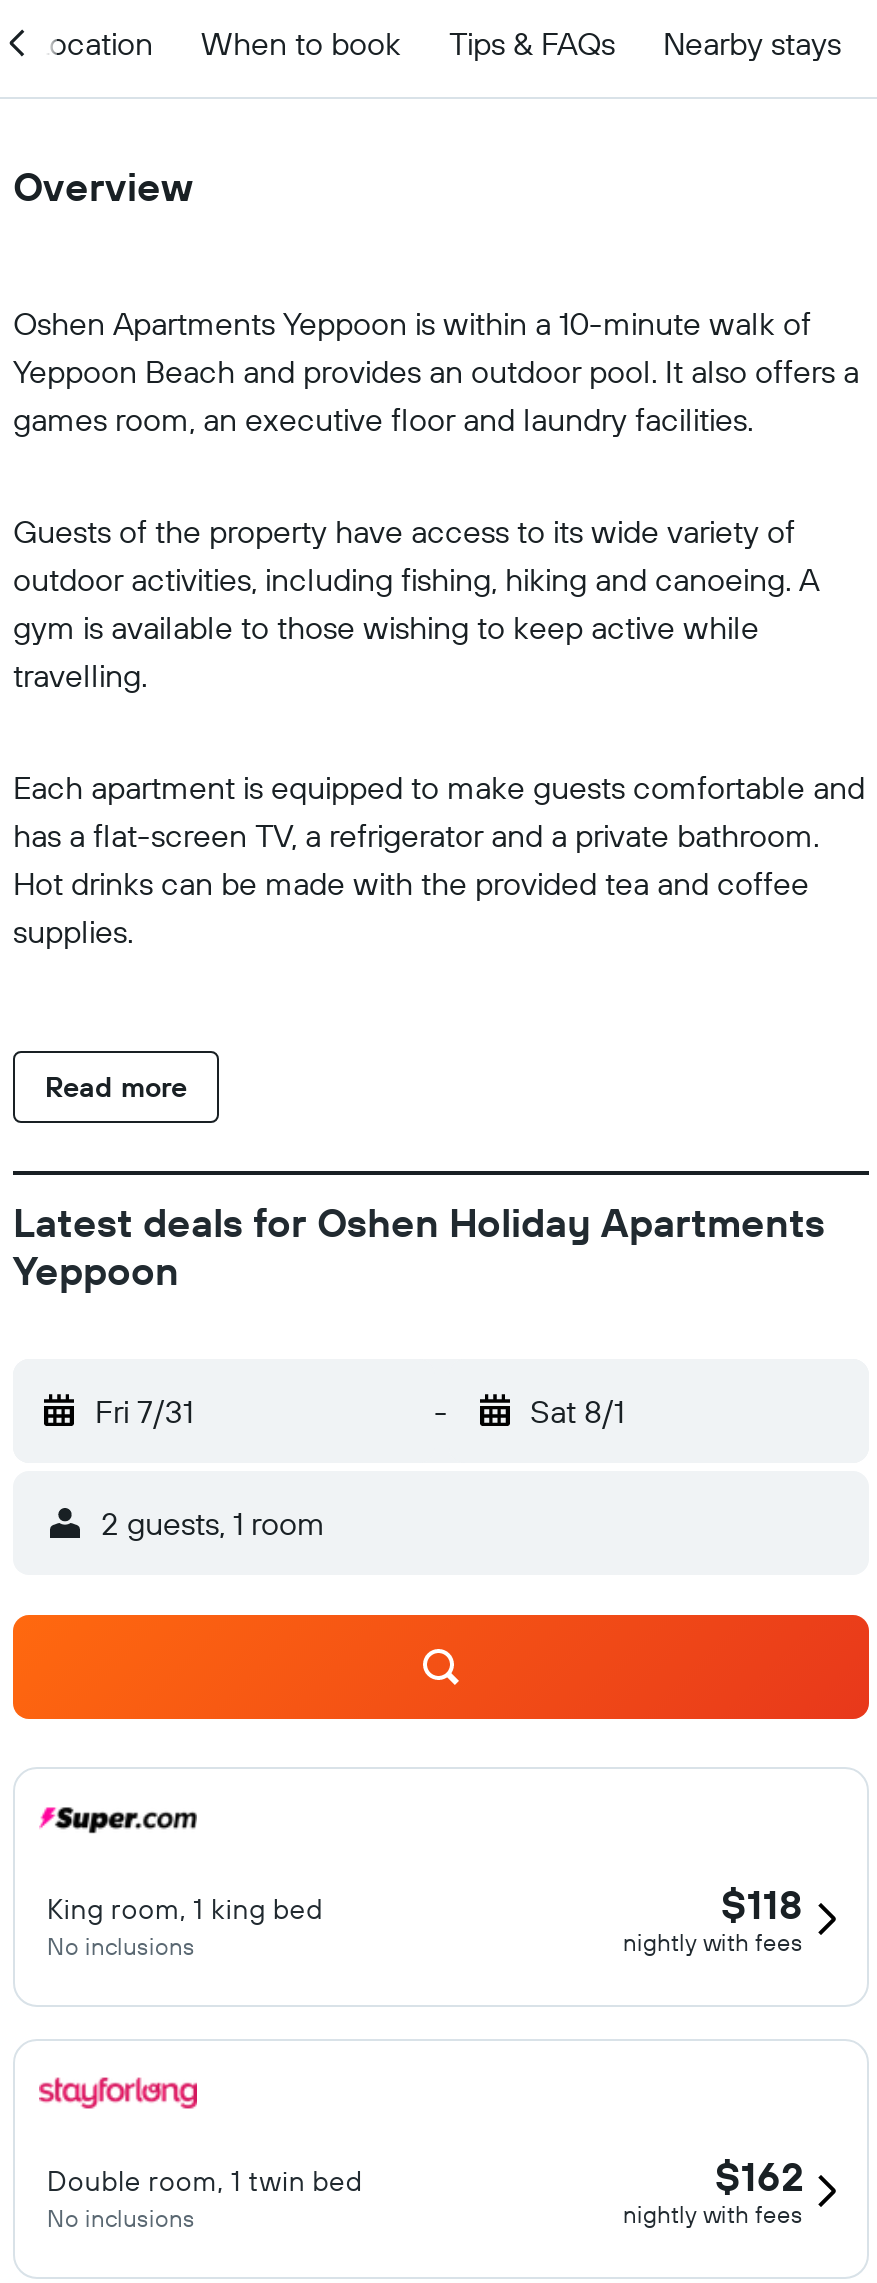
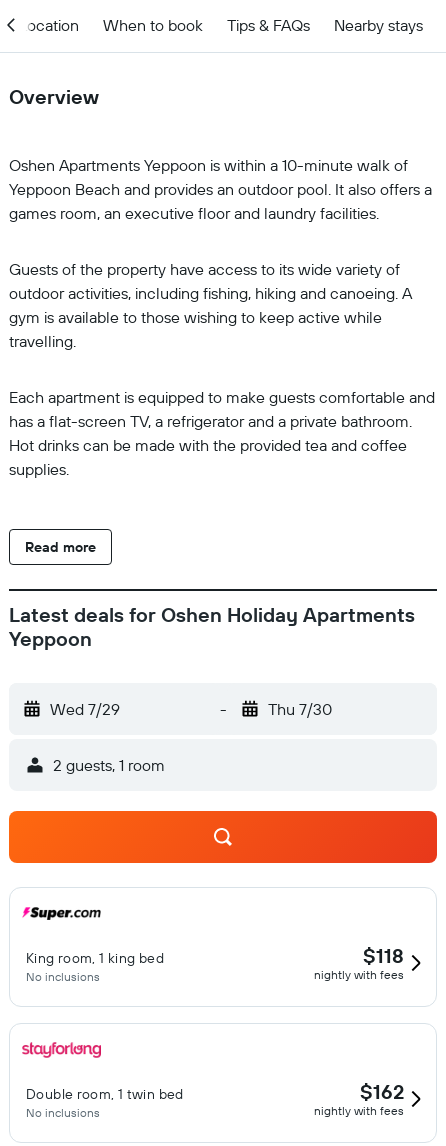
[95,1391,193,1431] Fri 7/31 -> [50,699,120,719] Wed 7/29
[530,1391,624,1431] Sat 8/1 -> [267,699,331,719] Thu 7/30

